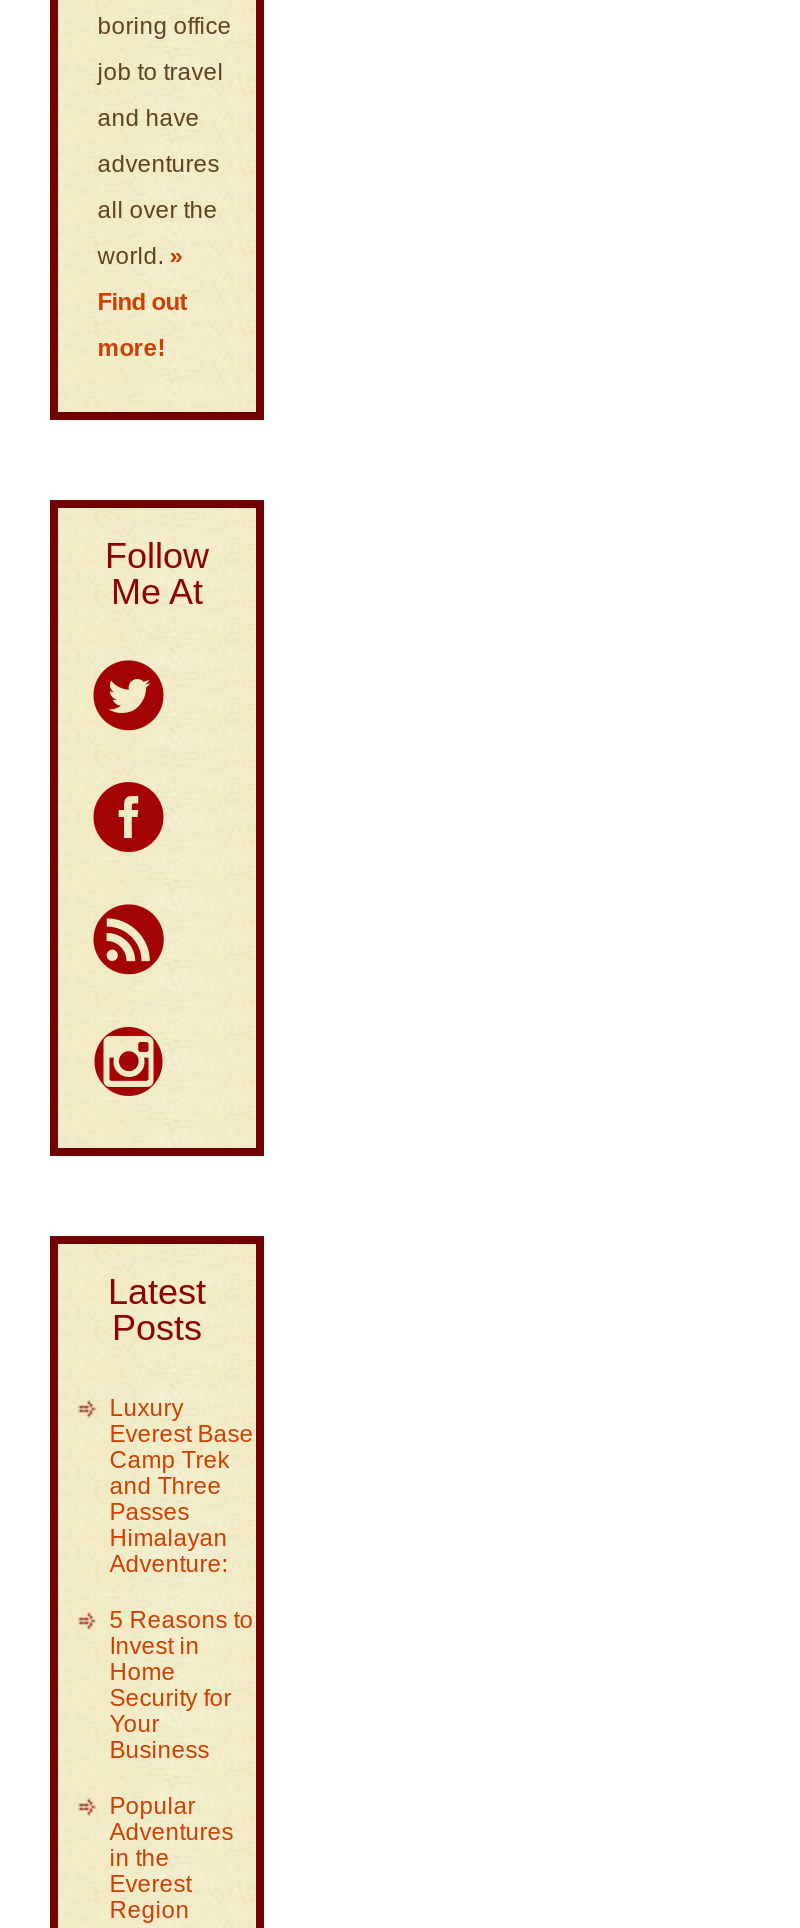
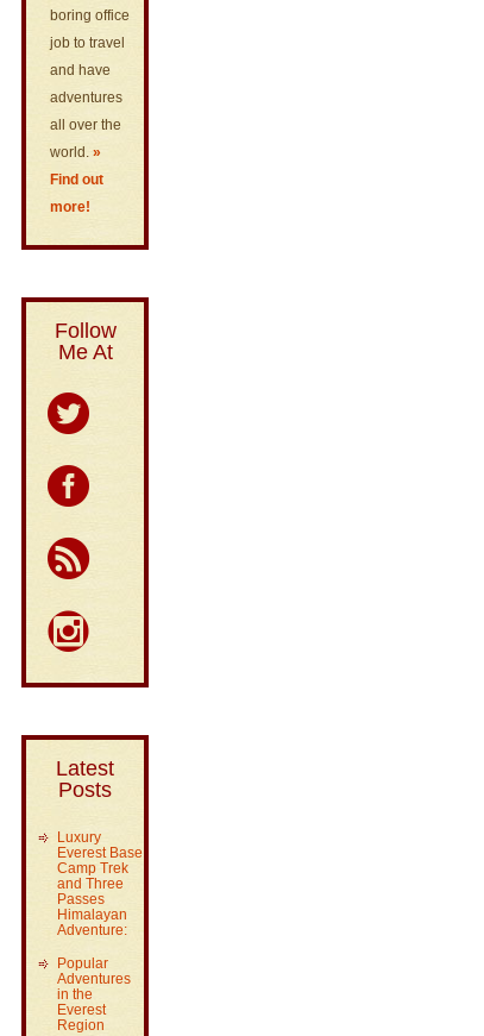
[110,1606,254,1764] 5 Reasons to | Invest in | Home | Security for | Your | Business -> none

